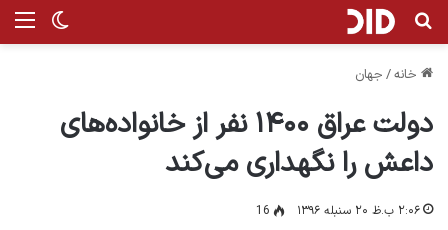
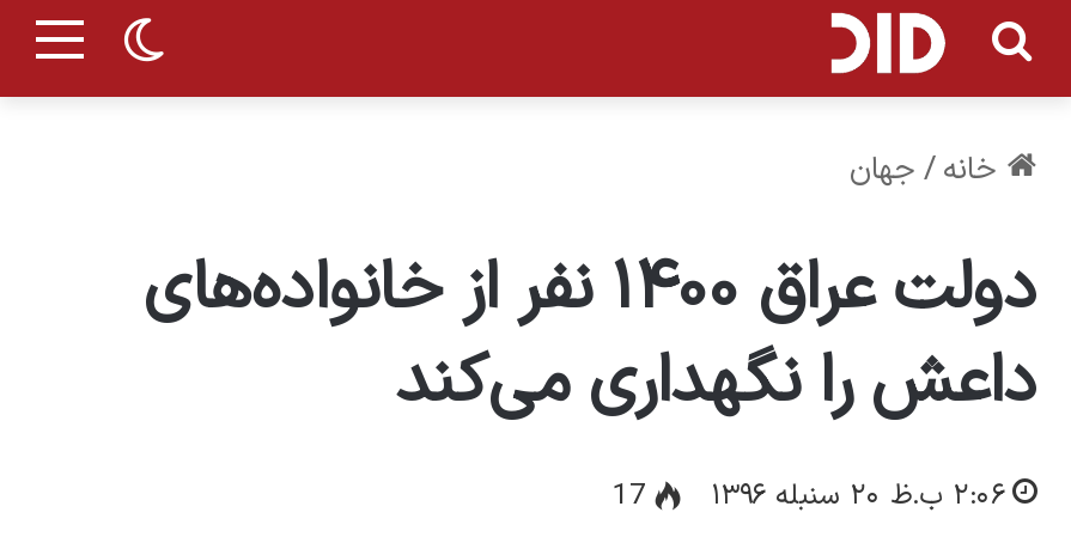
[256,202,270,220] 16 -> [613,475,646,518] 17

